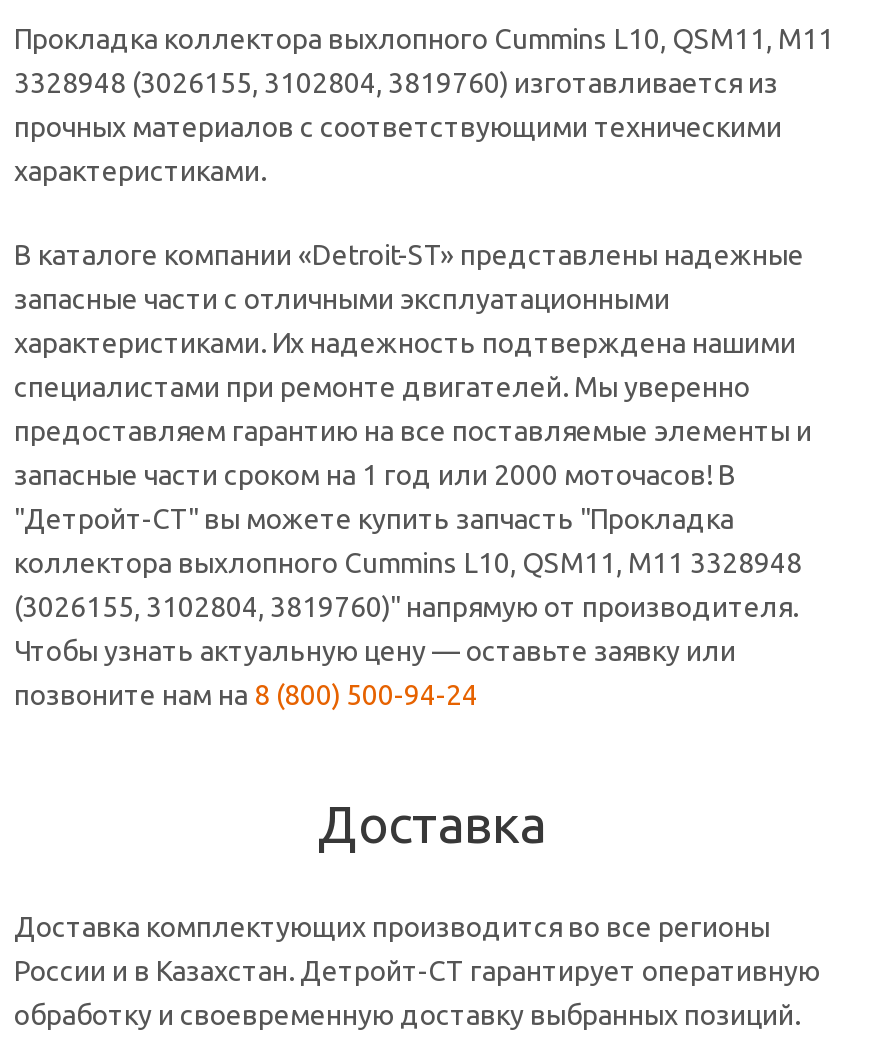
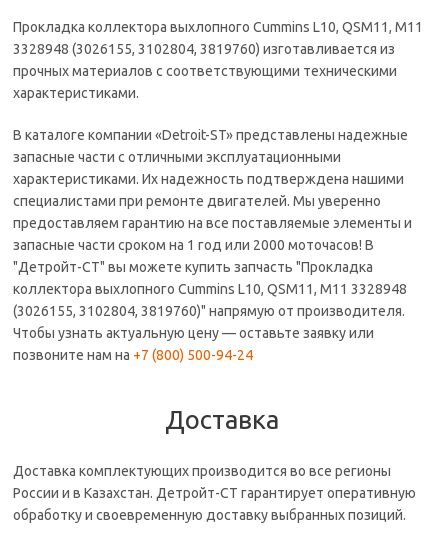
[14,679,478,711] позвоните нам на 8 (800) 500-94-24 -> [13,347,253,363] позвоните нам на +7 (800) 500-94-24

